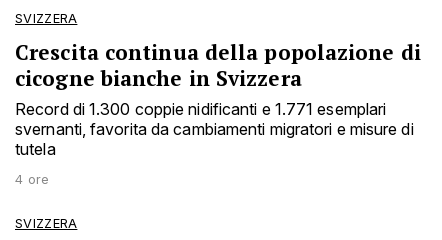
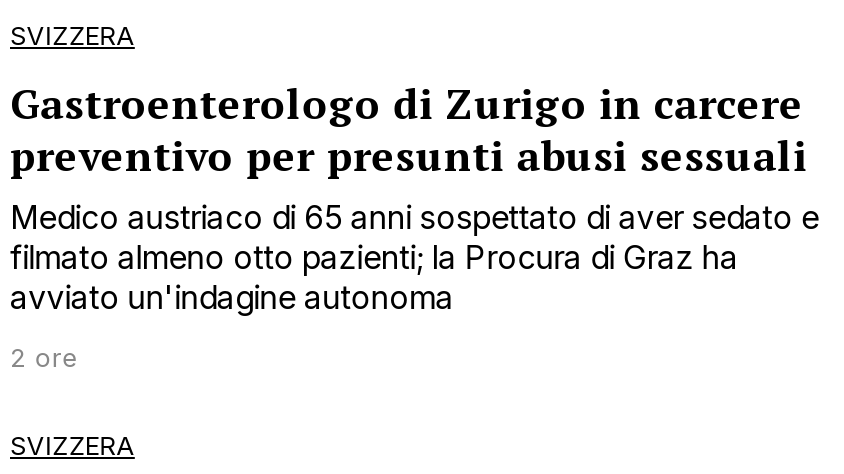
[15,38,421,159] Crescita continua della popolazione di | cicogne bianche in Svizzera | Record di 1.300 coppie nidificanti e 1.771 esemplari | svernanti, favorita da cambiamenti migratori e misure di | tutela -> [10,76,819,318] Gastroenterologo di Zurigo in carcere | preventivo per presunti abusi sessuali | Medico austriaco di 65 anni sospettato di aver sedato e | filmato almeno otto pazienti; la Procura di Graz ha | avviato un'indagine autonoma
[15,172,49,187] 4 ore -> [10,344,79,374] 2 ore

